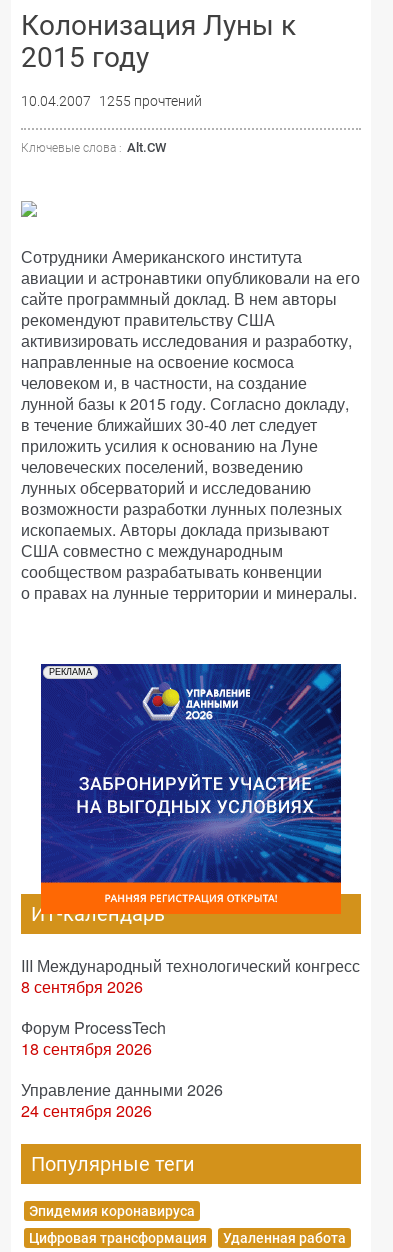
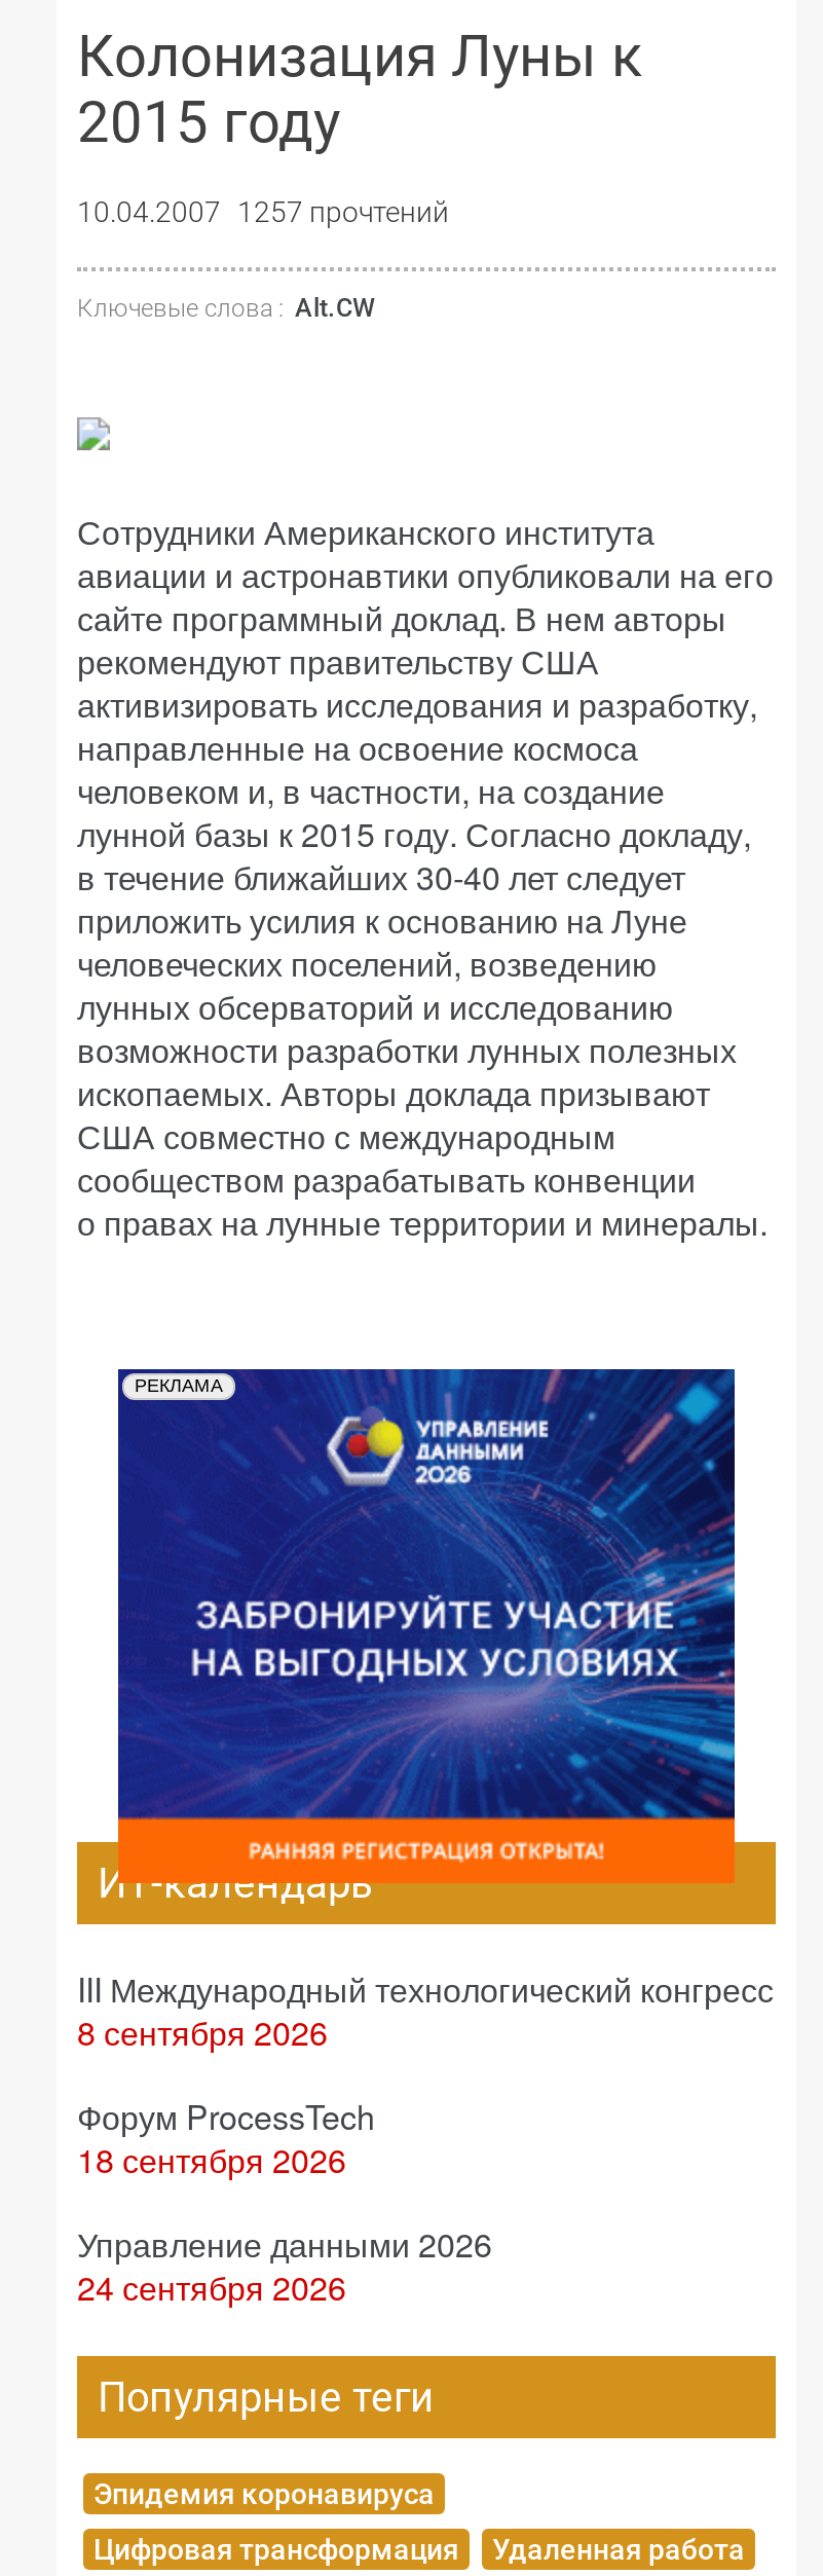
[21,93,202,109] 10.04.2007 1255 прочтений -> [77,195,449,228] 10.04.2007 1257 прочтений

